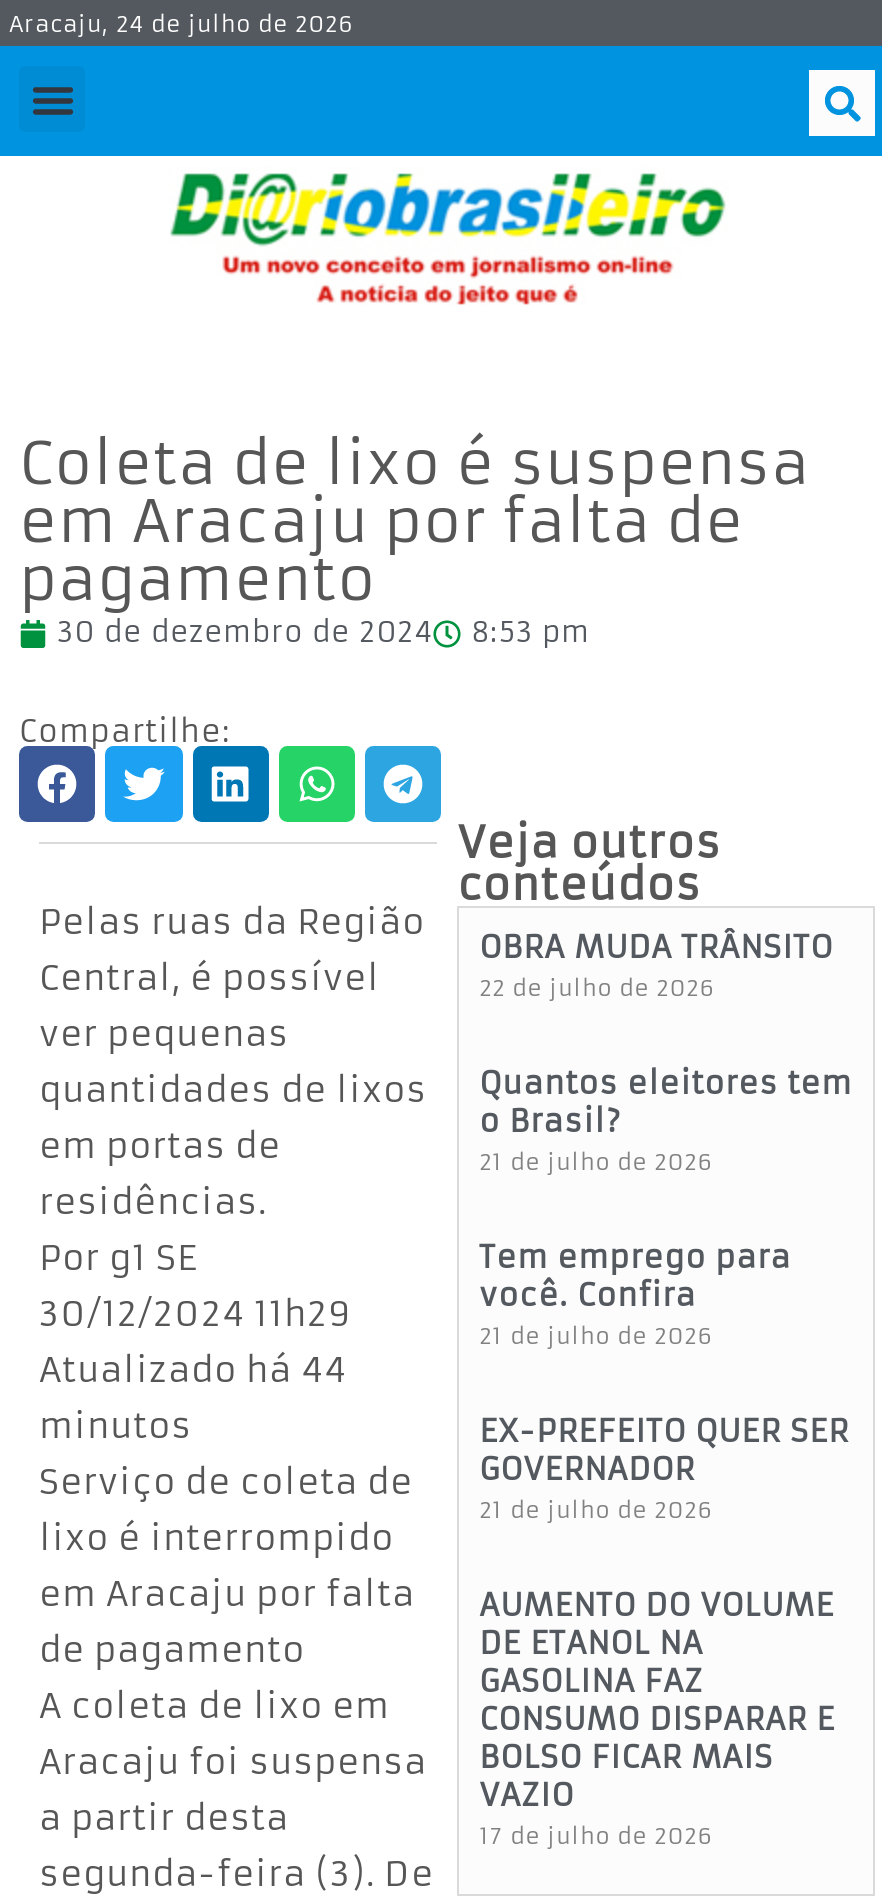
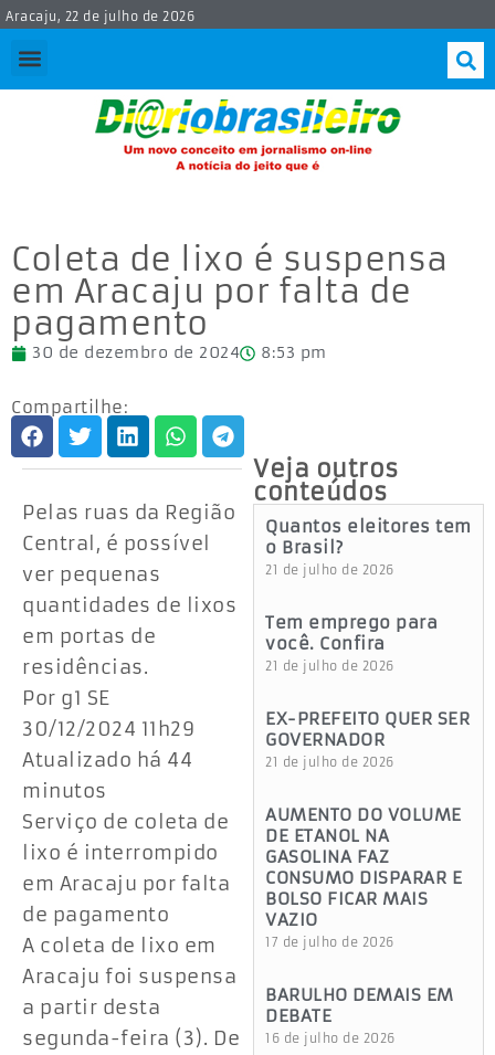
[9,10,353,38] Aracaju, 24 de julho de 2026 -> [6,9,194,24] Aracaju, 22 de julho de 2026
[479,929,833,1003] OBRA MUDA TRÂNSITO | 22 de julho de 2026 -> none
moved [479,1065,852,1851] -> [265,516,471,950]: Quantos eleitores tem | o Brasil? | 21 de julho de 2026 | ... | VAZIO | 17 de julho de 2026
none -> [265,985,454,1046] BARULHO DEMAIS EM | DEBATE | 16 de julho de 2026

